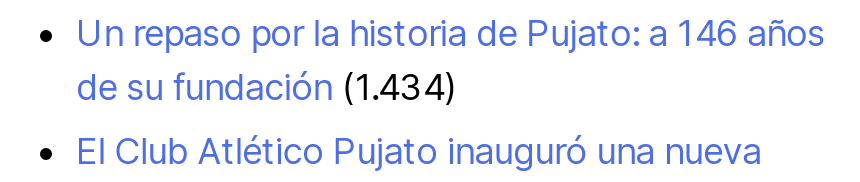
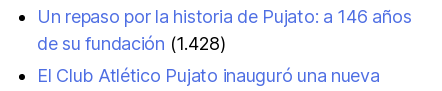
[76,66,456,108] de su fundación (1.434) -> [37,33,226,54] de su fundación (1.428)

